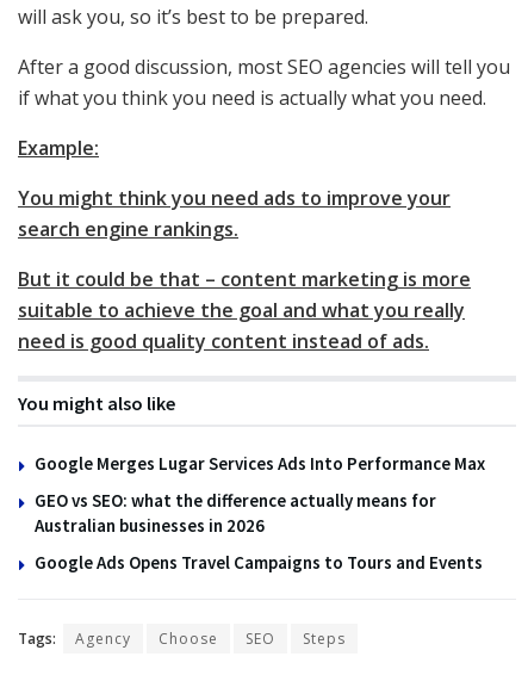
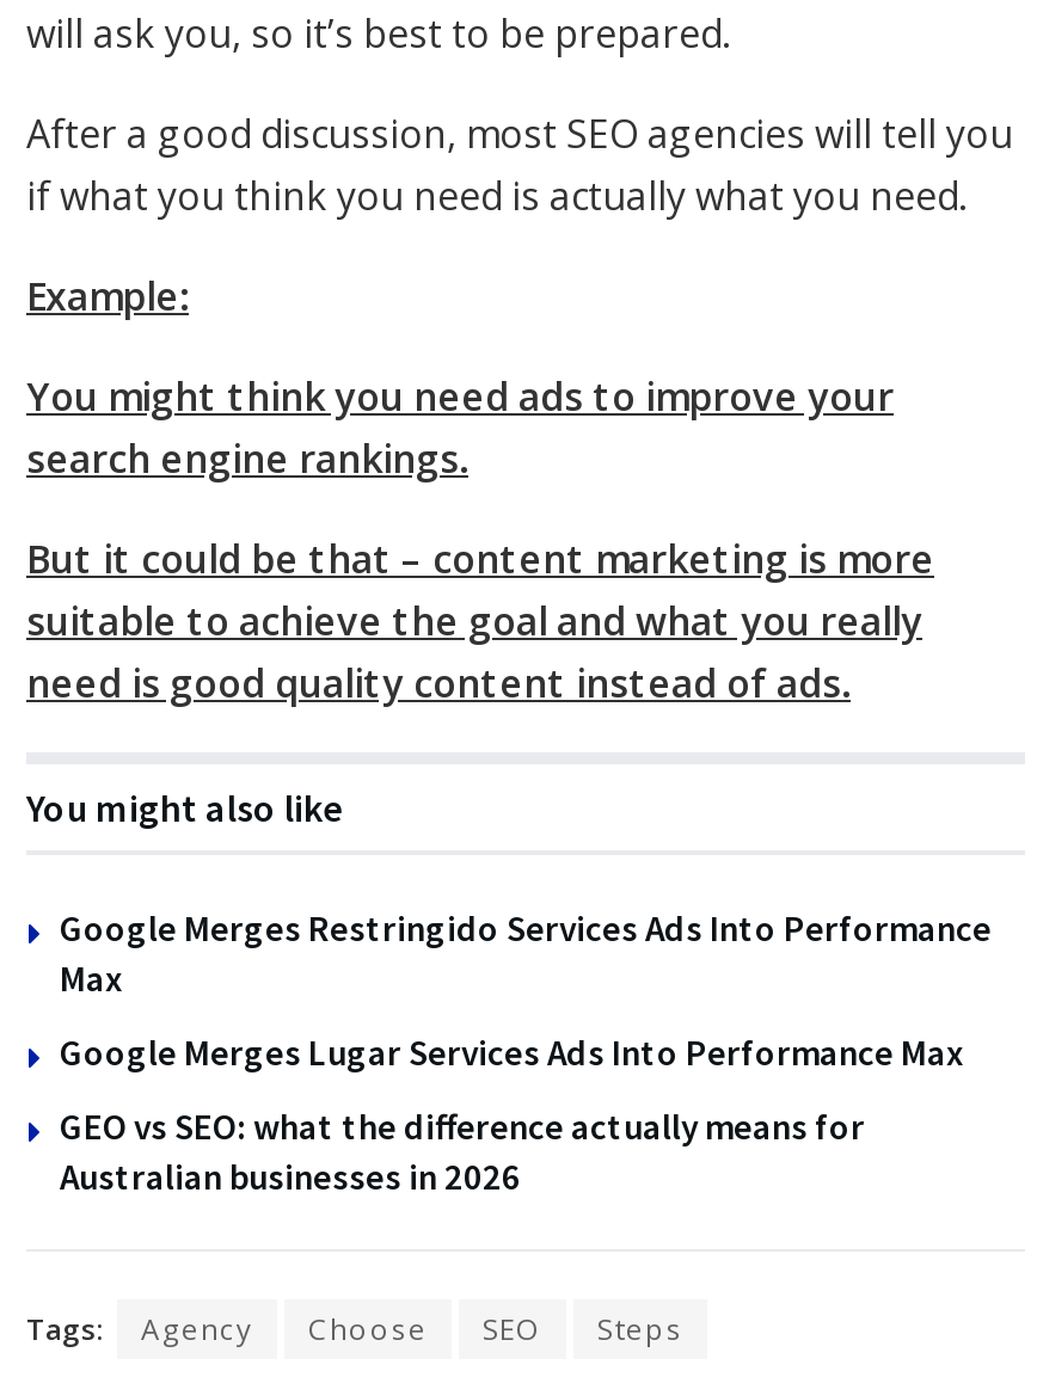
none -> [60,905,992,1000] Google Merges Restringido Services Ads Into Performance | Max
moved [35,452,485,536] -> [60,1029,963,1199]: Google Merges Lugar Services Ads Into Performance Max | GEO vs SEO: what the difference actually means for | Australian businesses in 2026
[35,551,483,573] Google Ads Opens Travel Campaigns to Tours and Events -> none

